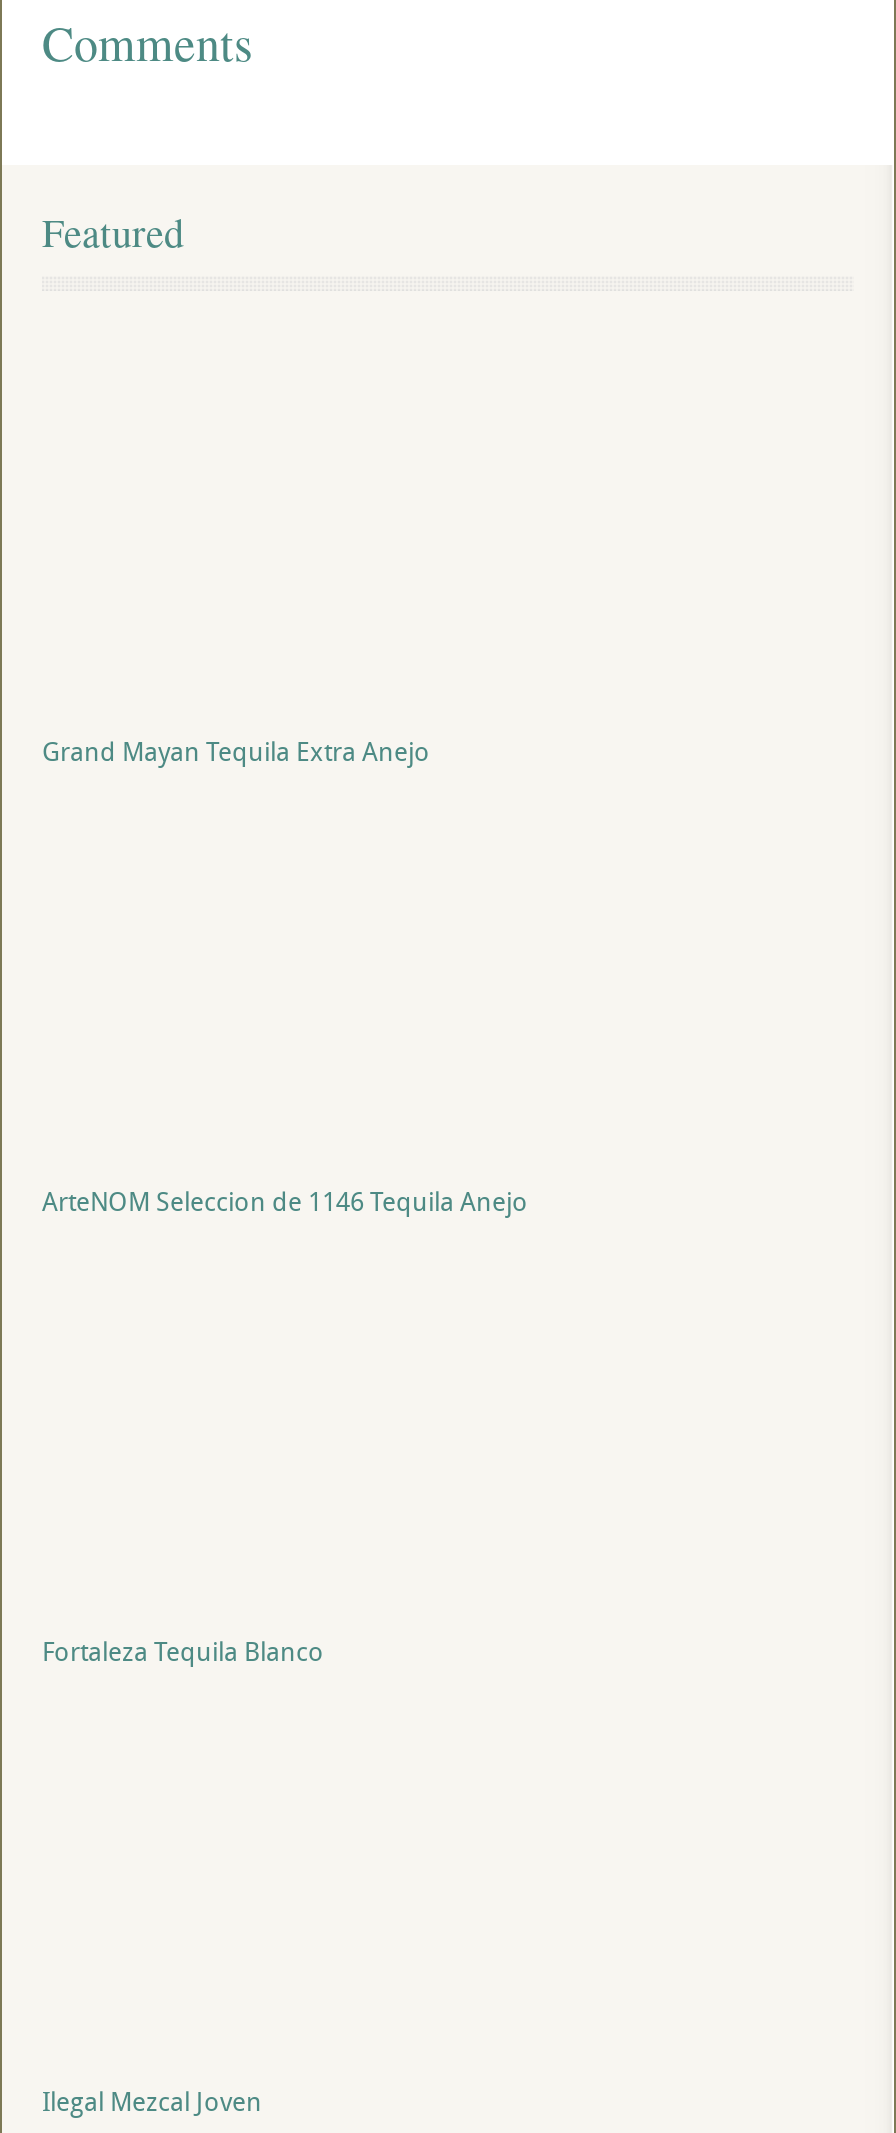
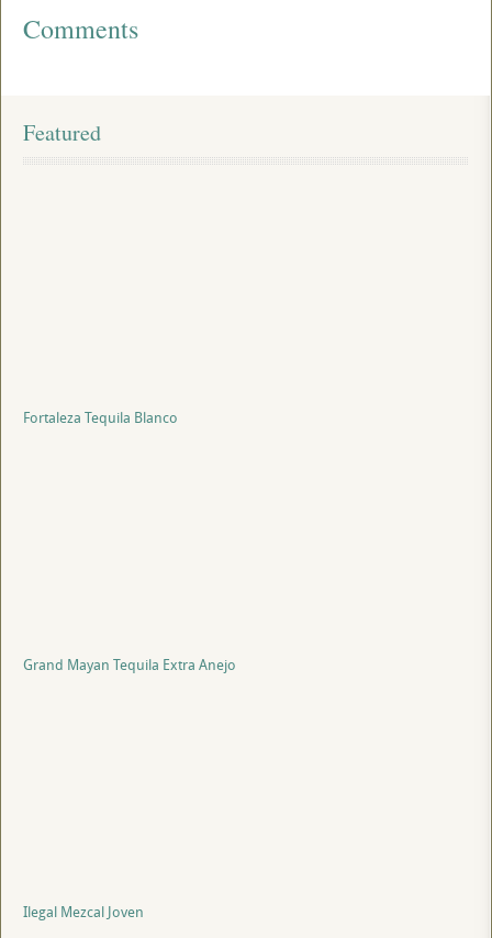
moved [42,733,430,769] -> [23,655,236,674]: Grand Mayan Tequila Extra Anejo
[42,1183,528,1219] ArteNOM Seleccion de 1146 Tequila Anejo -> none
moved [42,1633,324,1669] -> [23,407,178,427]: Fortaleza Tequila Blanco

